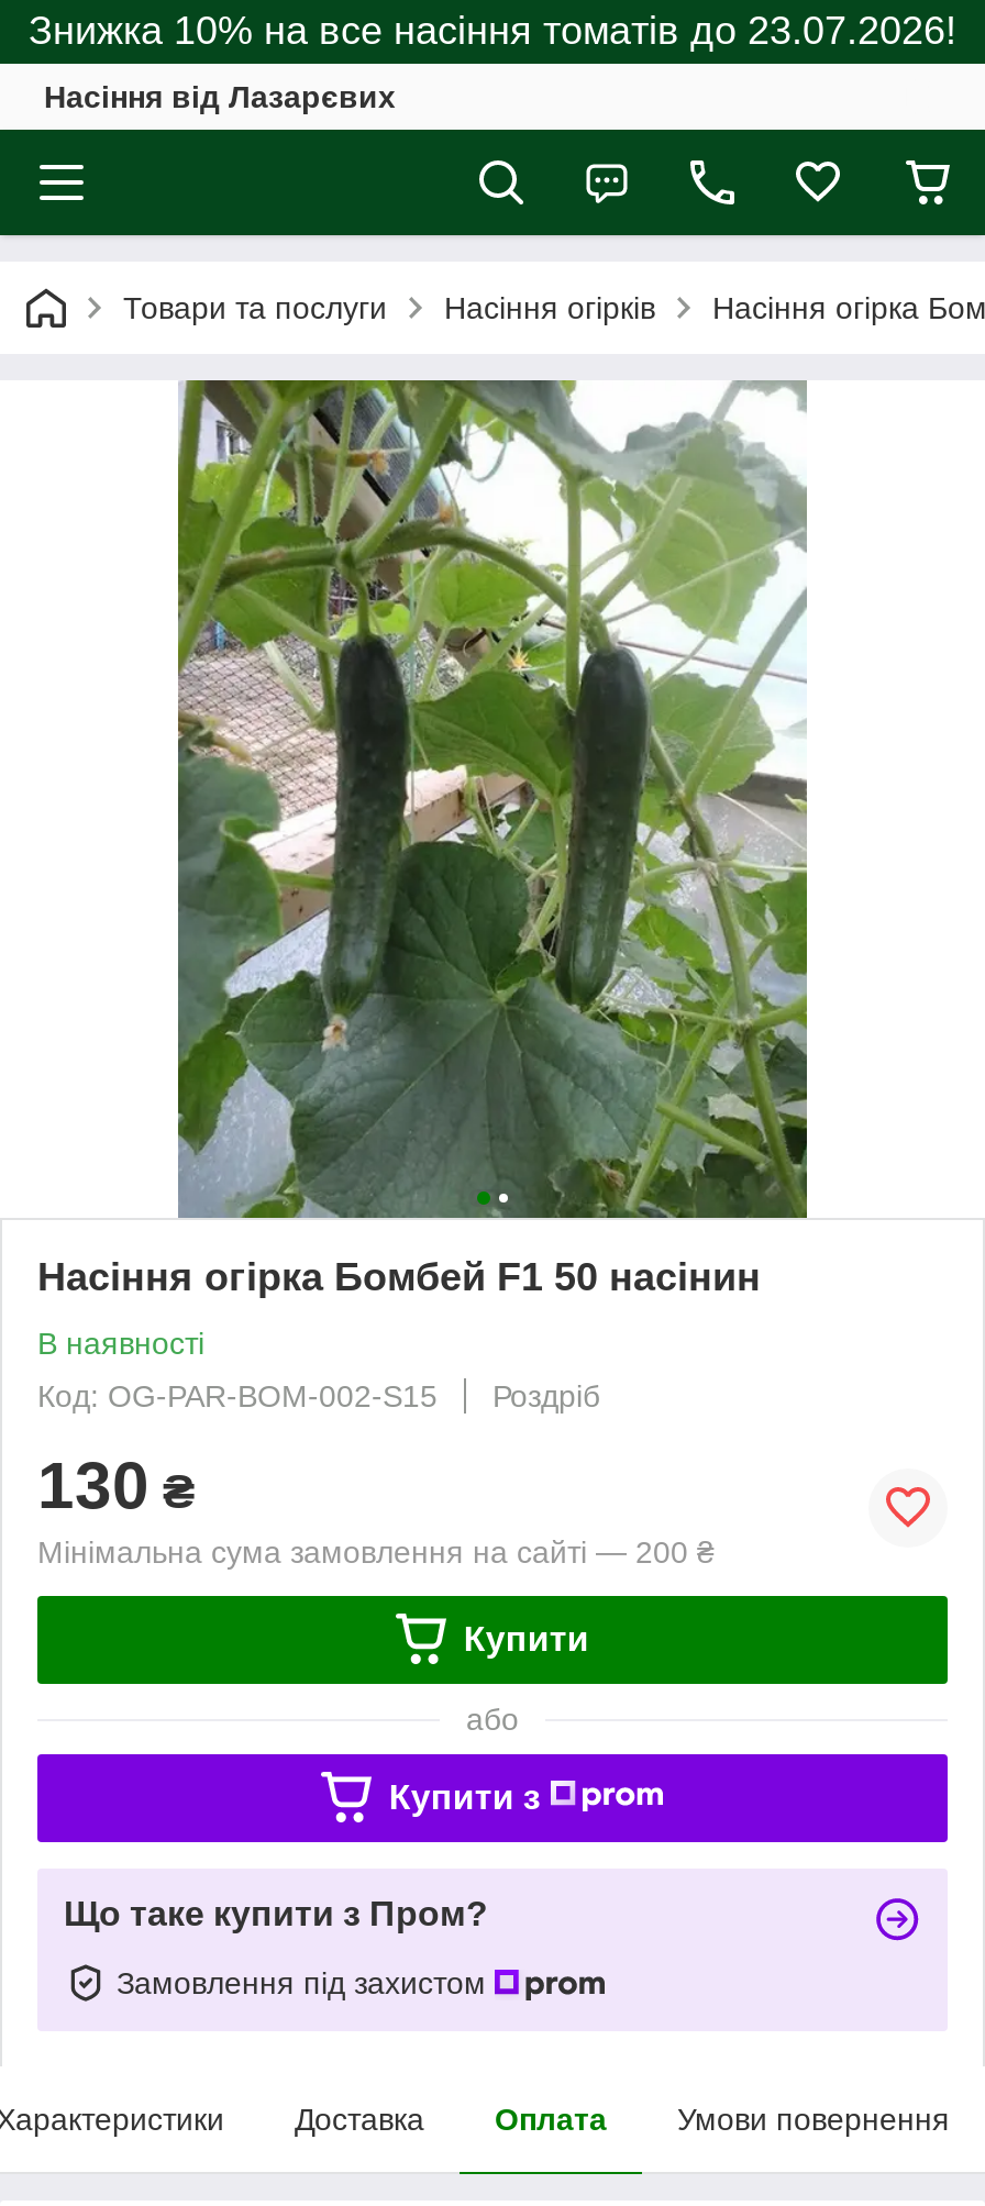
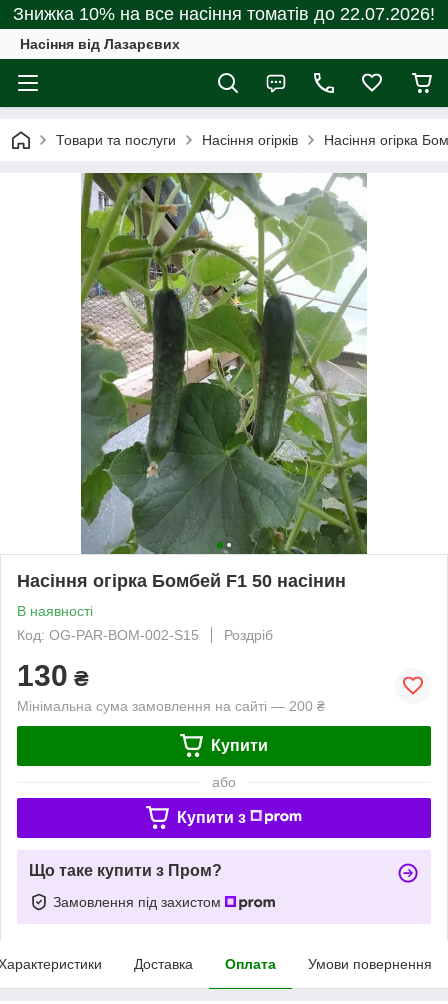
[29,9,956,53] Знижка 10% на все насіння томатів до 23.07.2026! -> [13,4,435,24] Знижка 10% на все насіння томатів до 22.07.2026!

